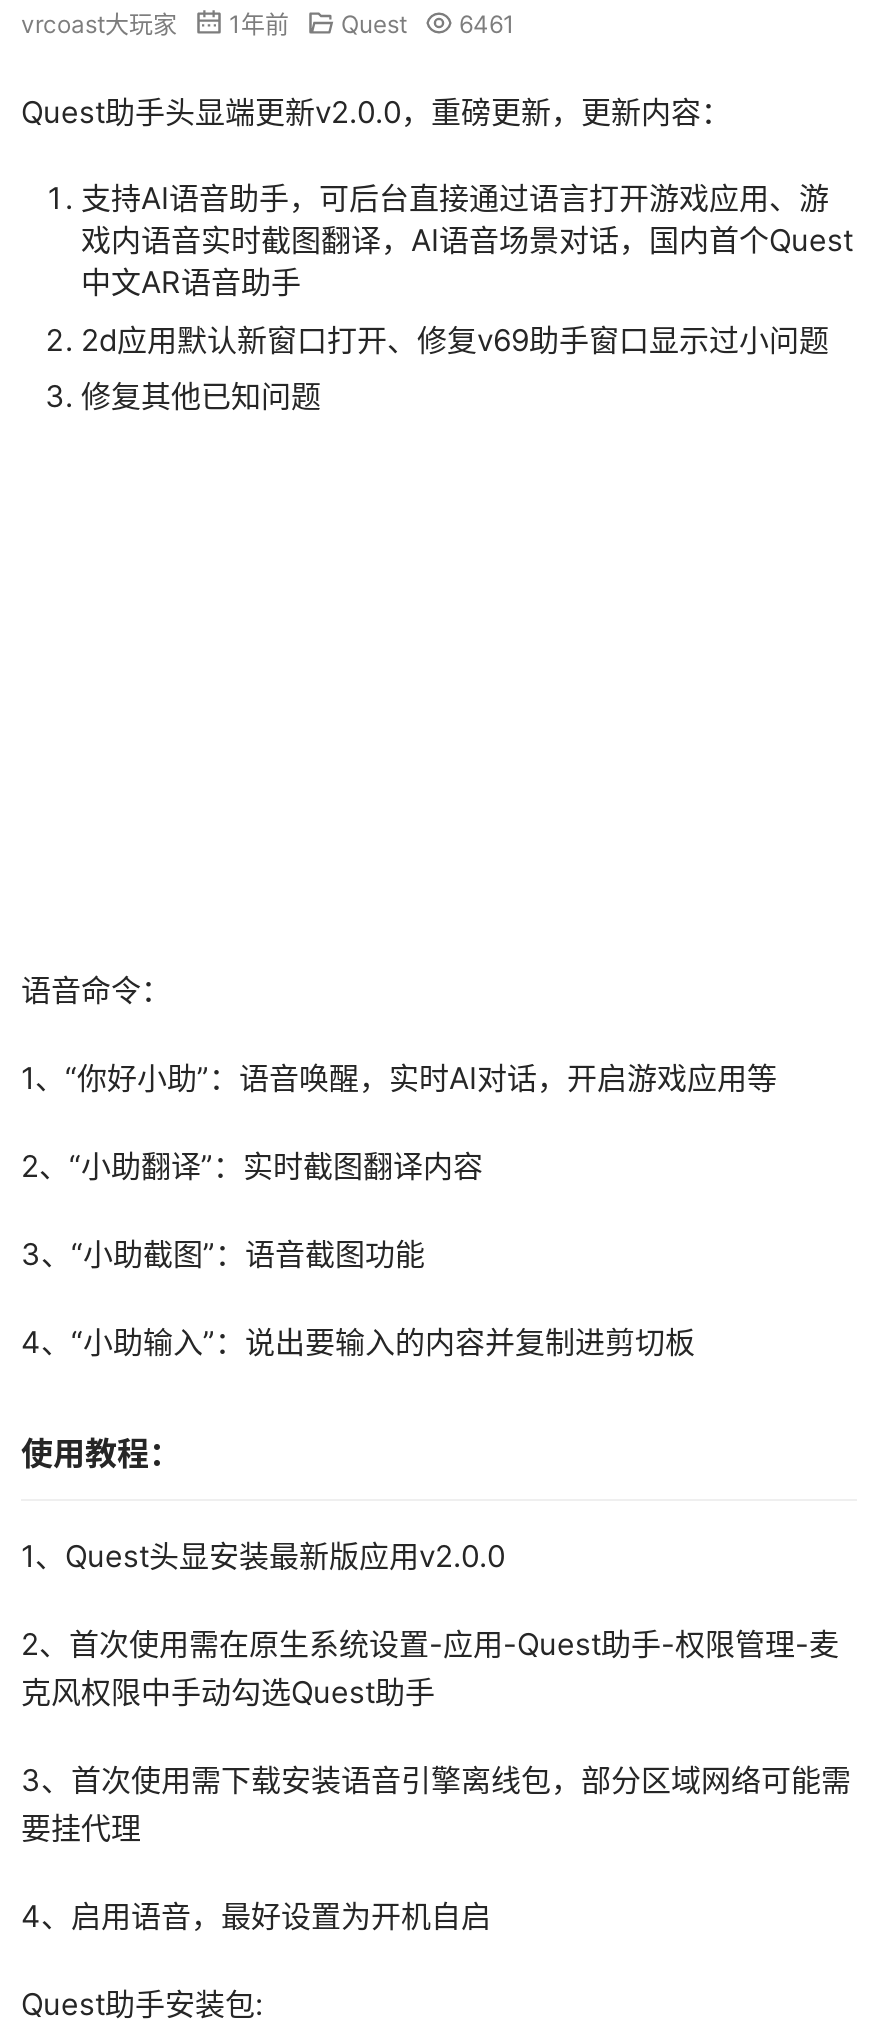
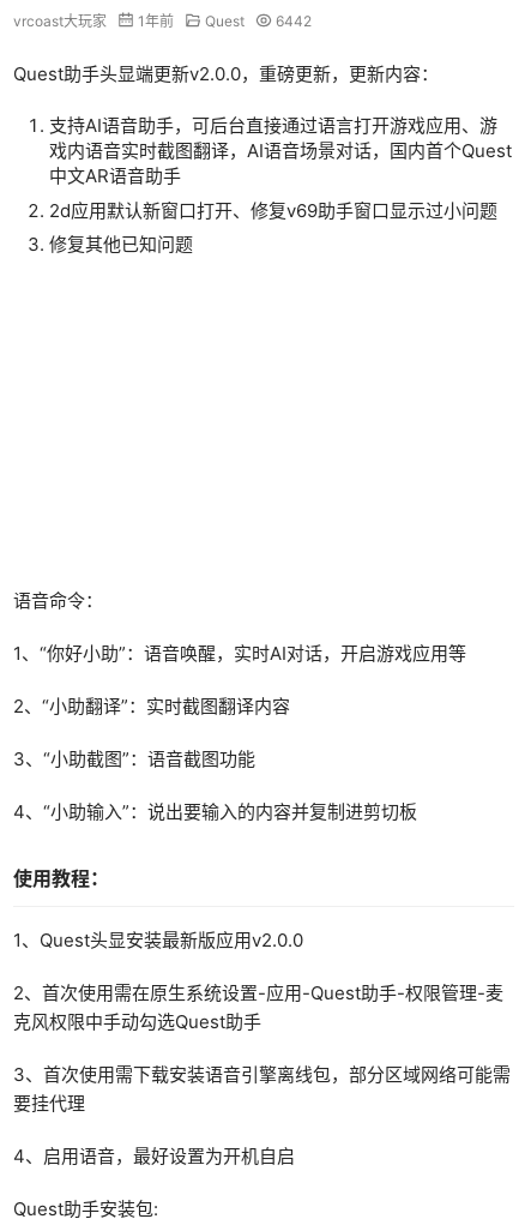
[21,9,515,39] vrcoast大玩家 1年前 Quest 6461 -> [13,12,312,30] vrcoast大玩家 1年前 Quest 6442

